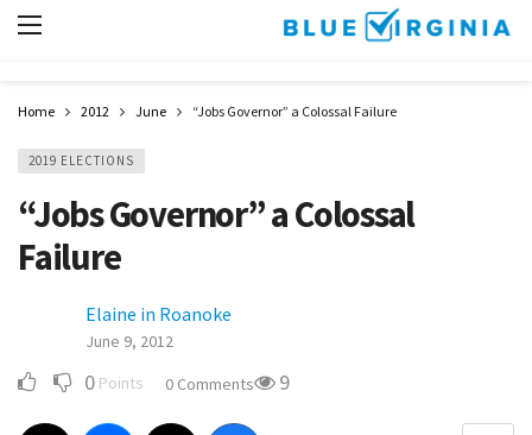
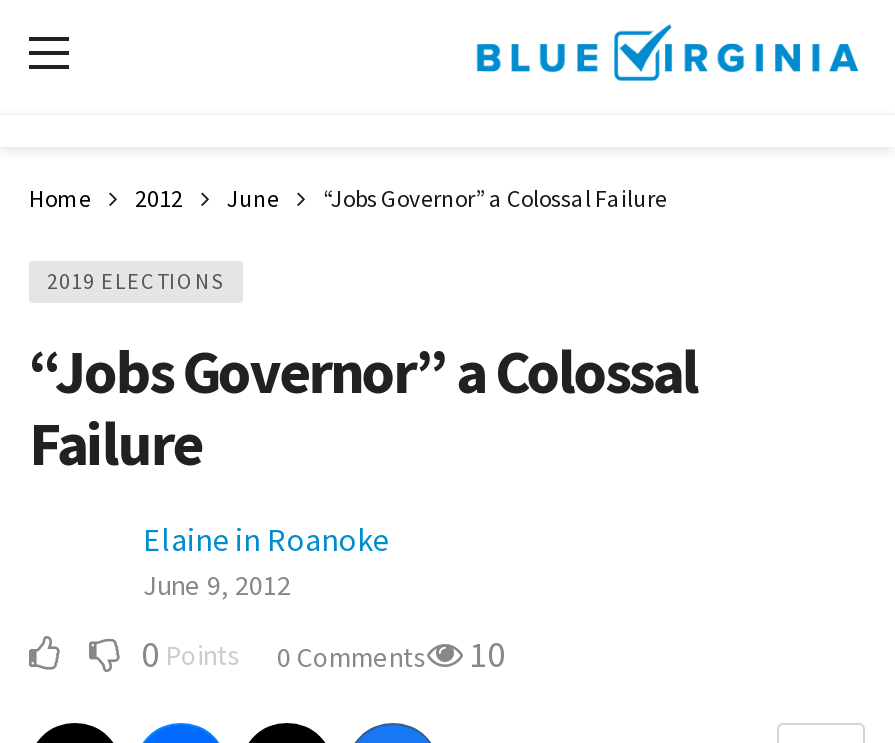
[84,368,290,396] 0 Points 0 Comments 9 -> [141,631,505,677] 0 Points 0 Comments 10

